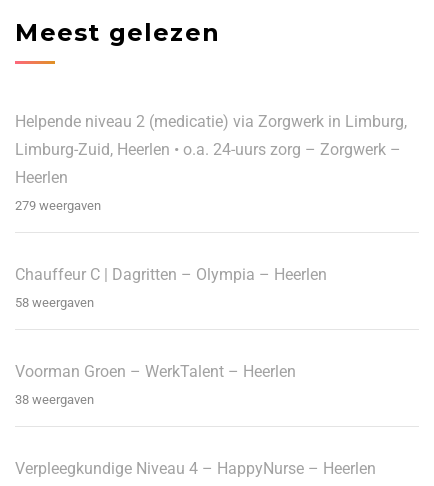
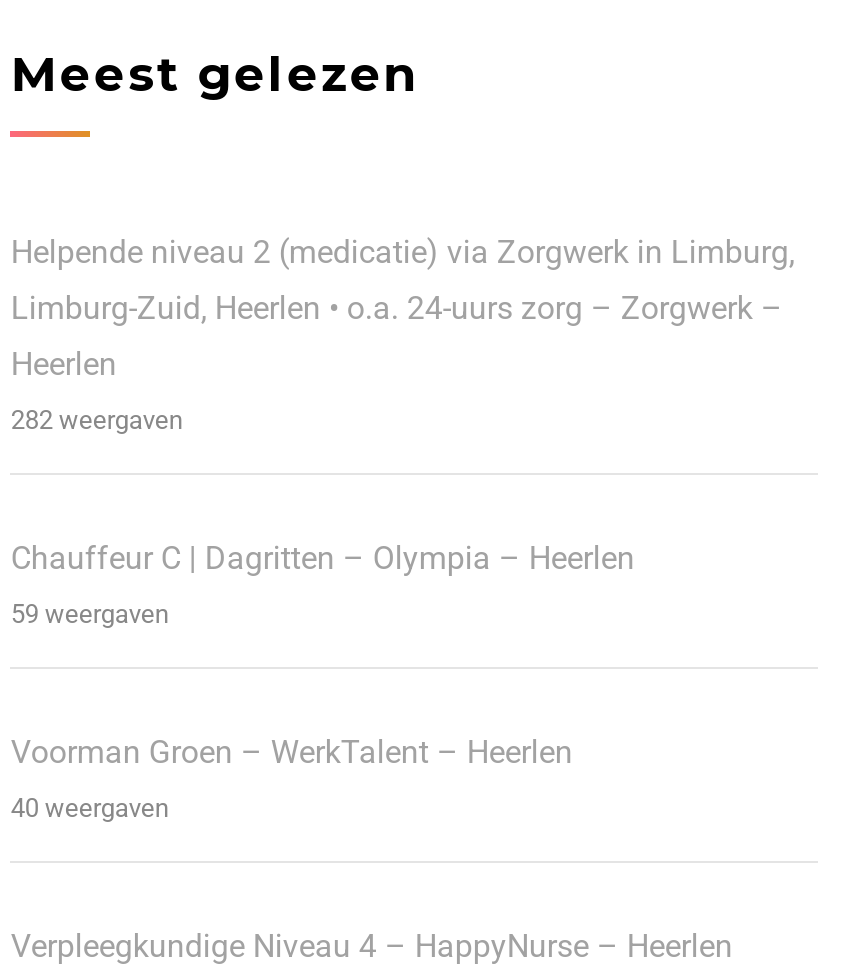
[15,198,101,213] 279 weergaven -> [11,405,183,435] 282 weergaven
[15,295,94,310] 58 weergaven -> [11,599,169,629] 59 weergaven
[15,392,94,407] 38 weergaven -> [11,793,169,823] 40 weergaven

